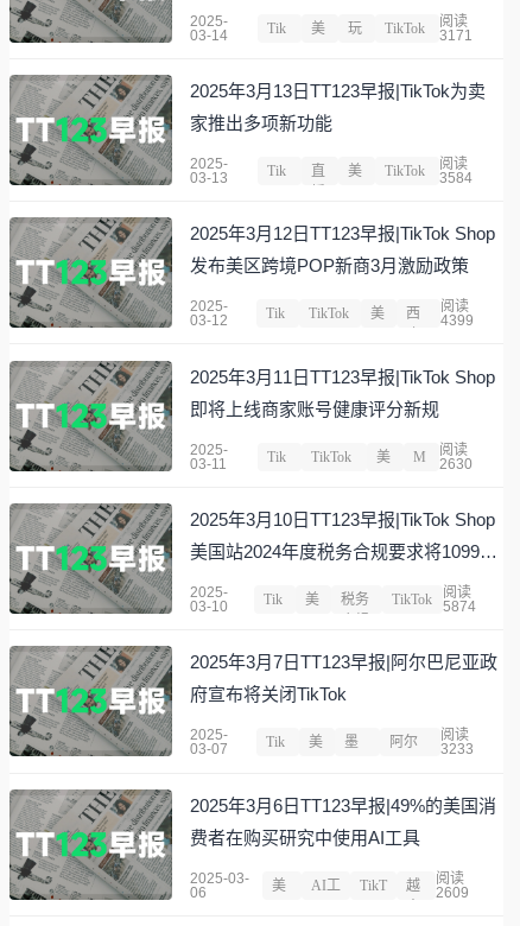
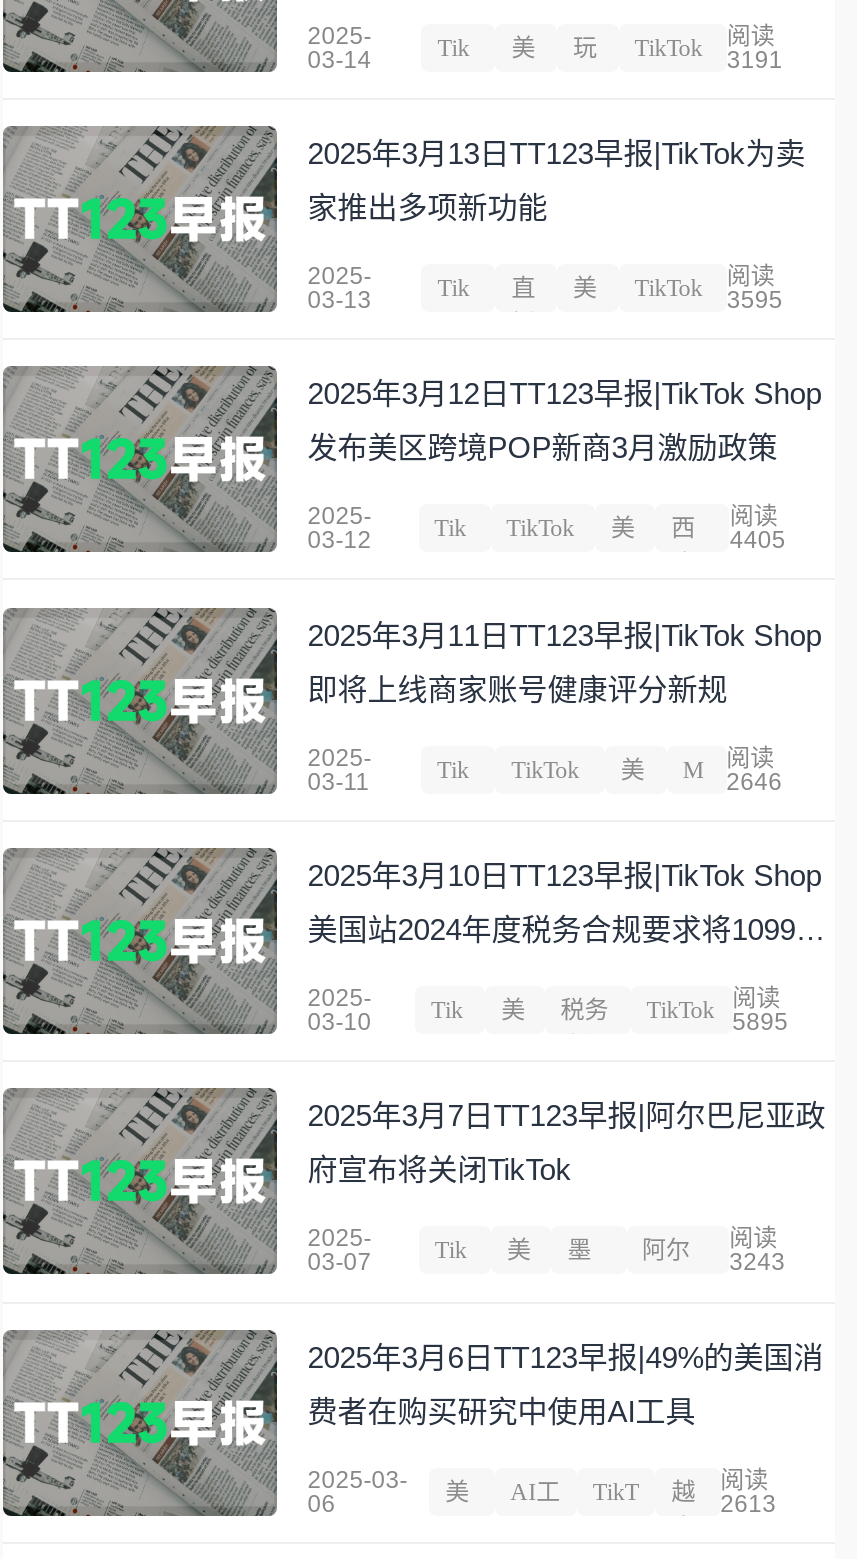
[267,13,472,43] Tik 美 玩 TikTok 3171 阅读 -> [437,21,783,73] Tik 美 玩 TikTok 3191 阅读
[267,156,472,186] Tik 直 美 TikTok 3584 阅读 -> [437,262,783,314] Tik 直 美 TikTok 3595 阅读
[265,298,474,329] Tik TikTok 美 西 4399 阅读 -> [434,503,786,555] Tik TikTok 美 西 4405 阅读
[267,441,472,472] Tik TikTok 美 M 2630 阅读 -> [437,743,782,795] Tik TikTok 美 M 2646 阅读
[442,598,476,615] 5874 -> [732,1008,788,1036] 5895
[266,727,474,758] Tik 美 墨 阿尔 3233 阅读 -> [435,1225,785,1277] Tik 美 墨 阿尔 3243 阅读
[435,884,468,901] 2609 -> [720,1489,776,1517] 2613

